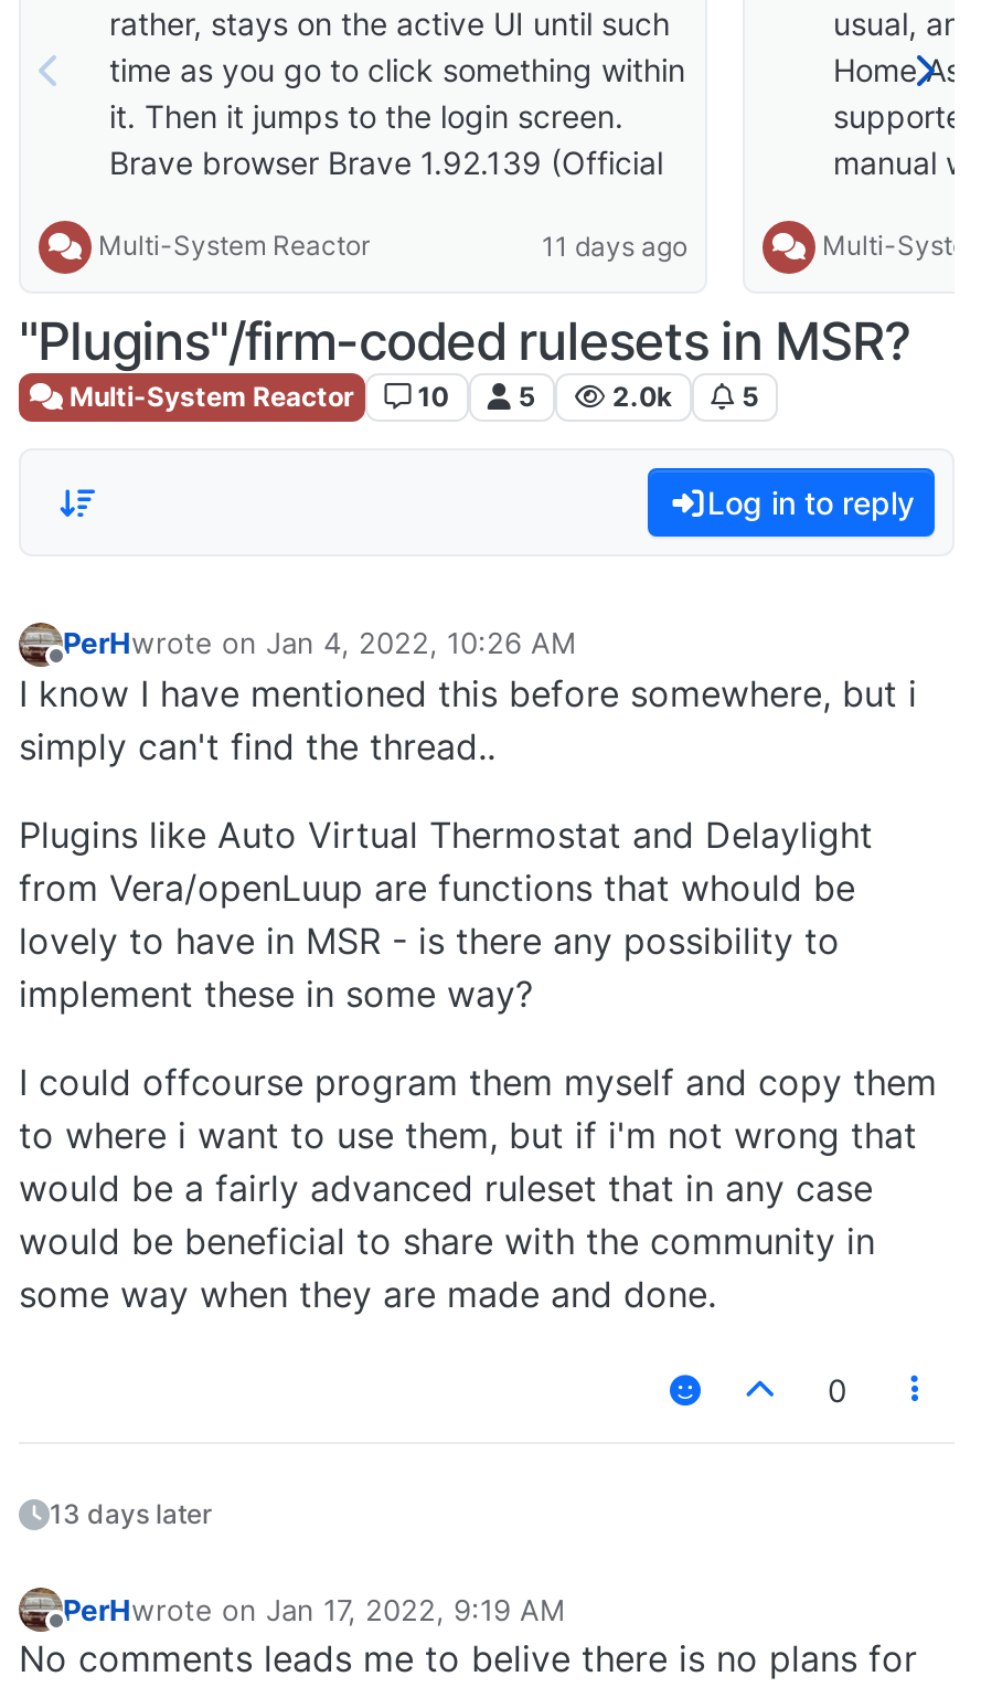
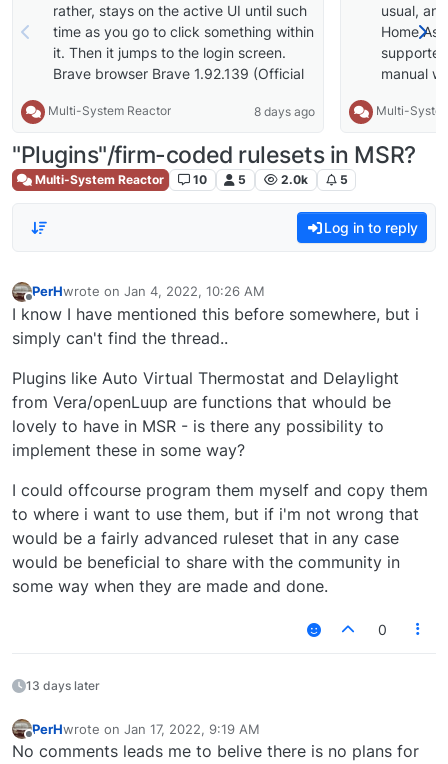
[542,230,687,263] 11 days ago -> [254,104,315,119] 8 days ago

